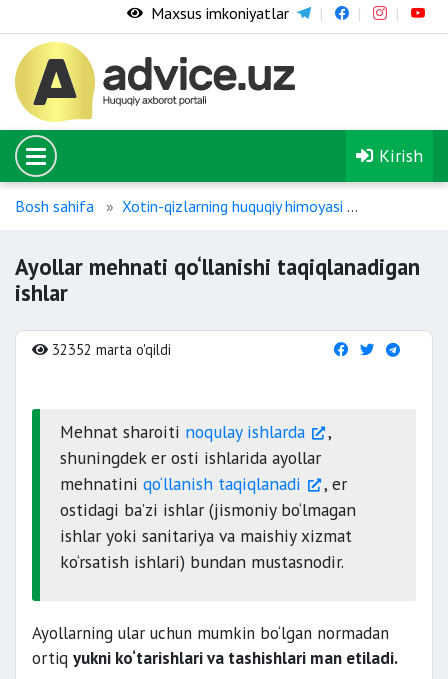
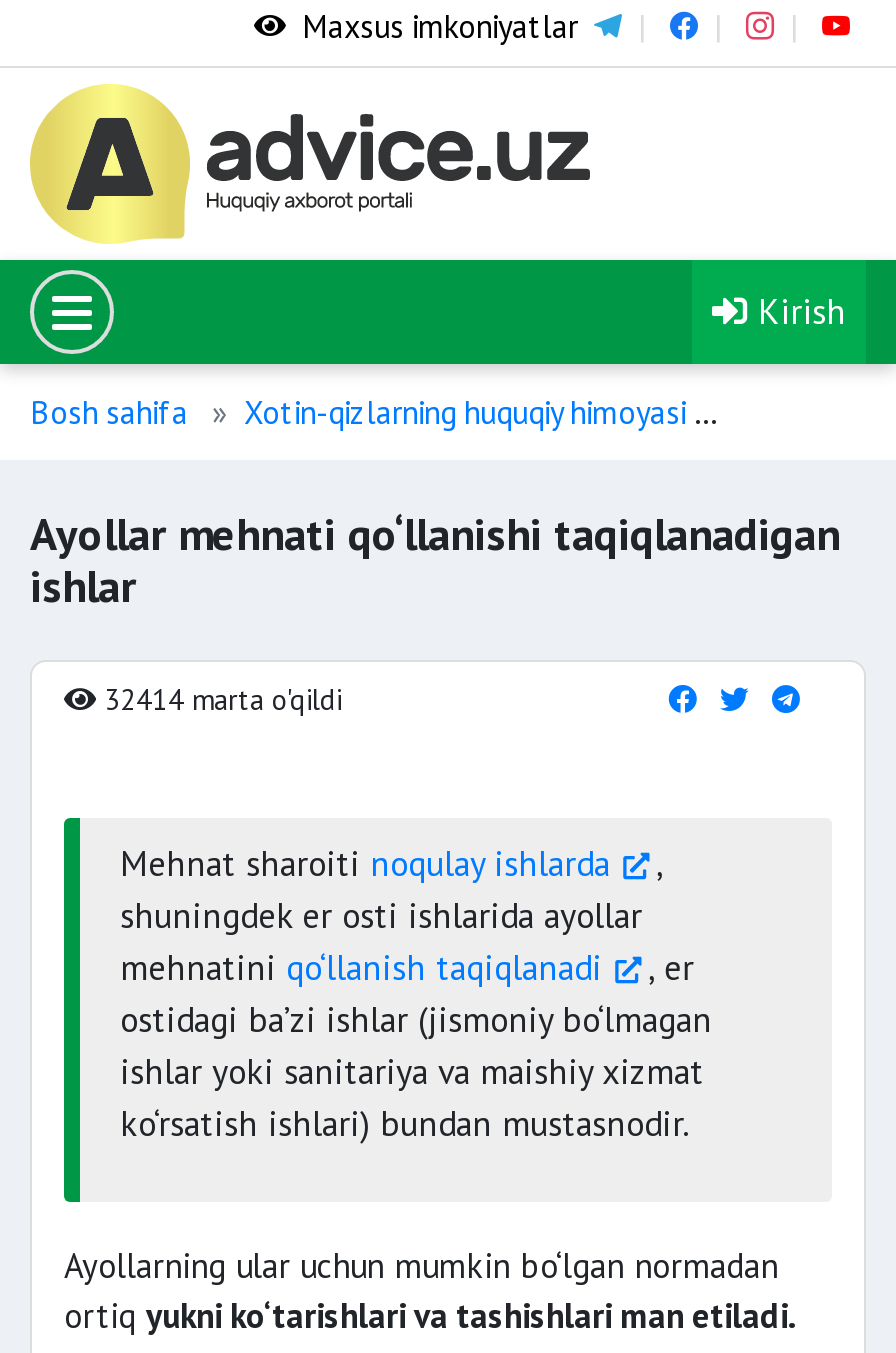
[48,340,171,359] 32352 marta o'qildi -> [96,680,342,718] 32414 marta o'qildi

